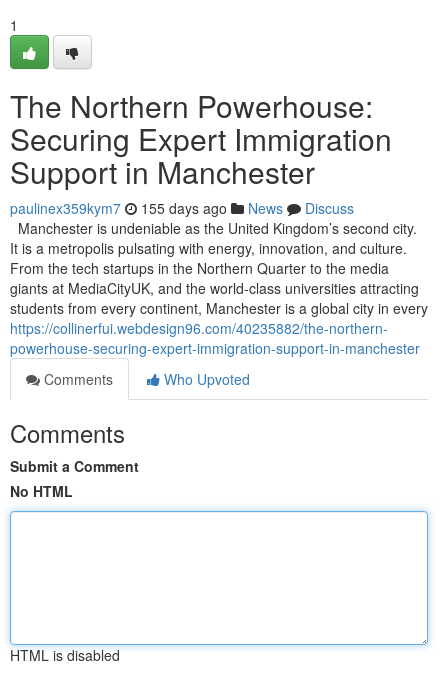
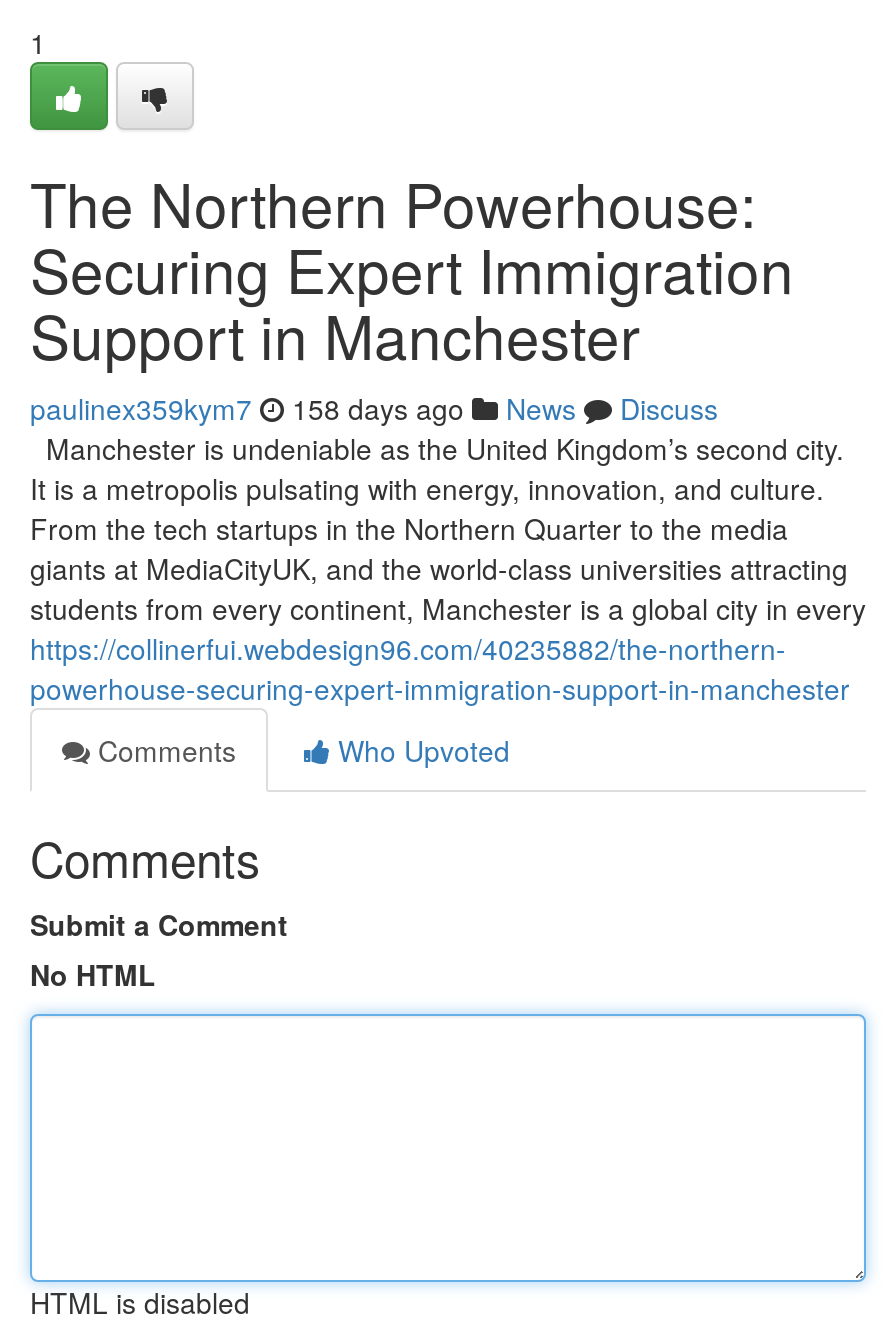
[10,198,354,218] paulinex359kym7 155 days ago News Discuss -> [30,388,718,428] paulinex359kym7 158 days ago News Discuss

